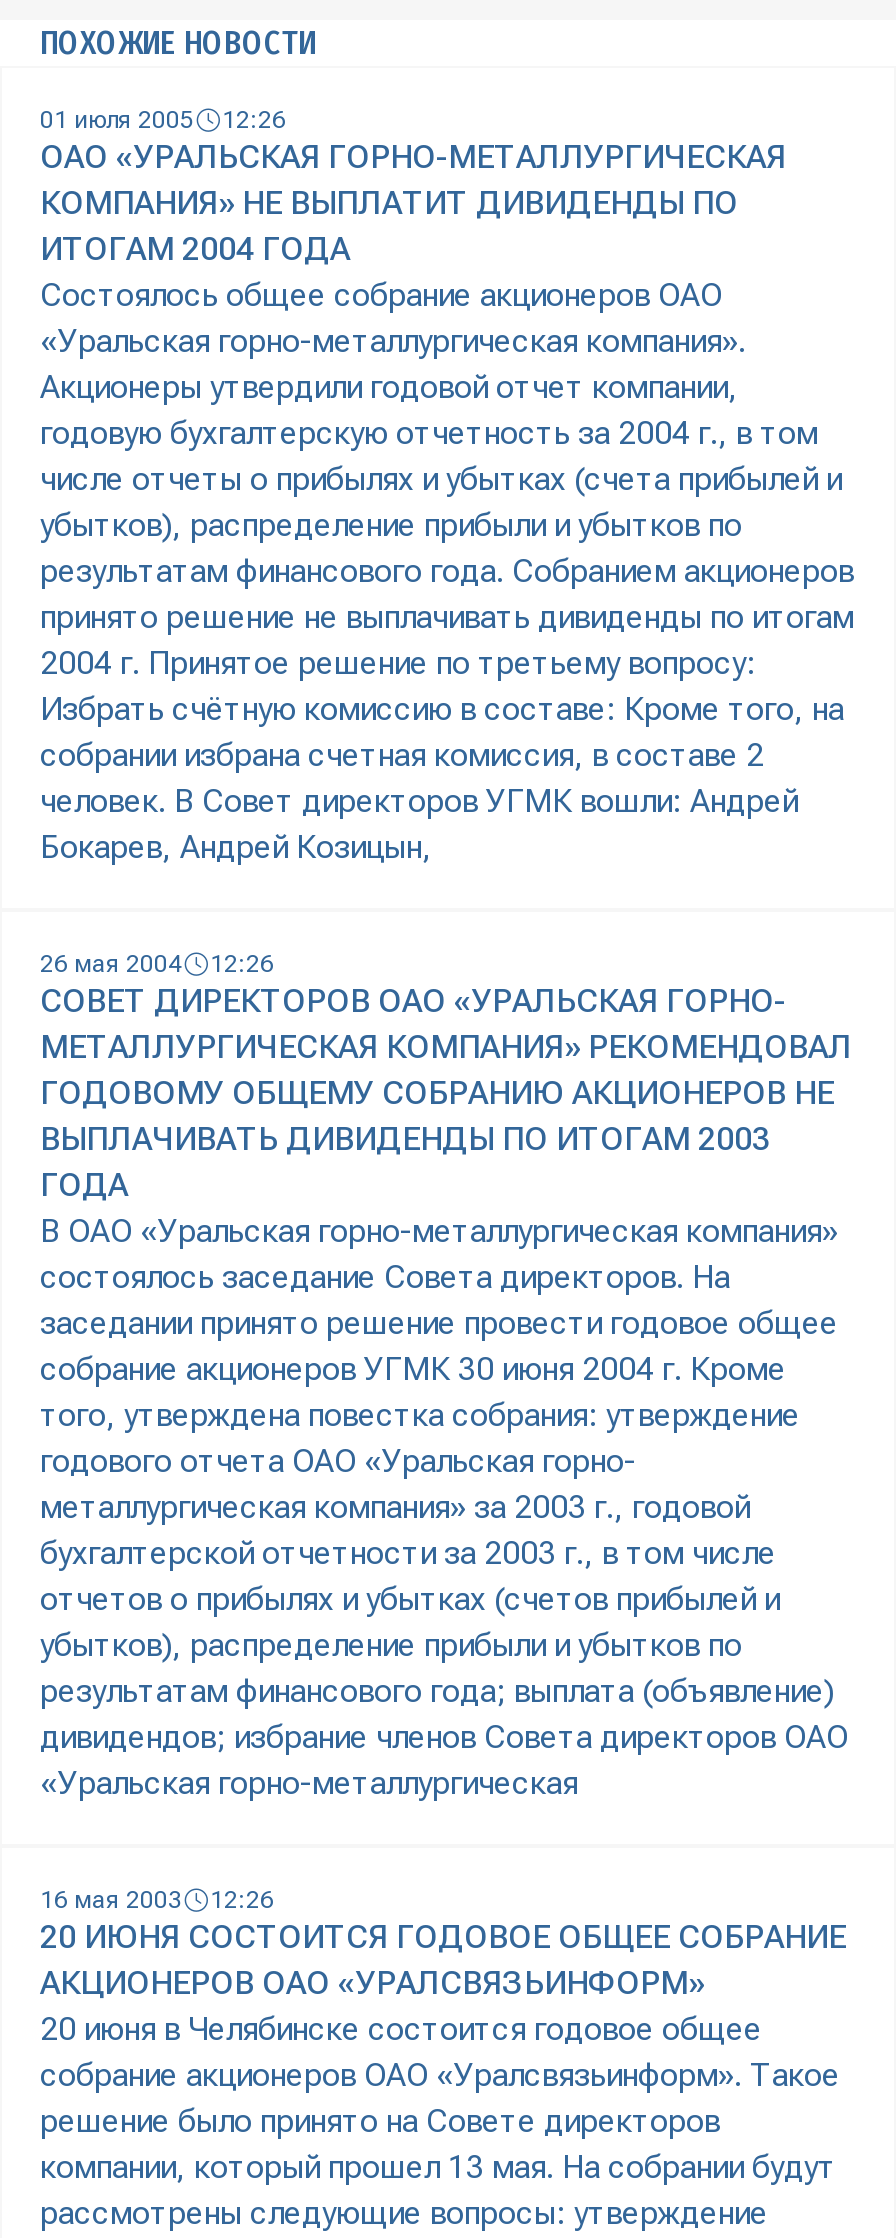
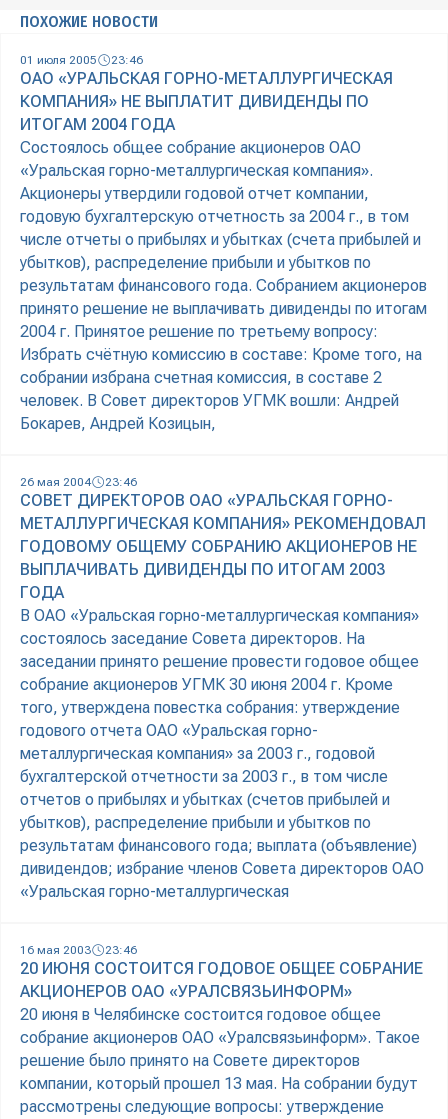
[40,107,286,135] 01 июля 2005 12:26 -> [20,53,143,67] 01 июля 2005 23:46
[40,951,274,979] 26 мая 2004 12:26 -> [20,475,137,489] 26 мая 2004 23:46
[40,1887,274,1915] 16 мая 2003 12:26 -> [20,943,137,957] 16 мая 2003 23:46

